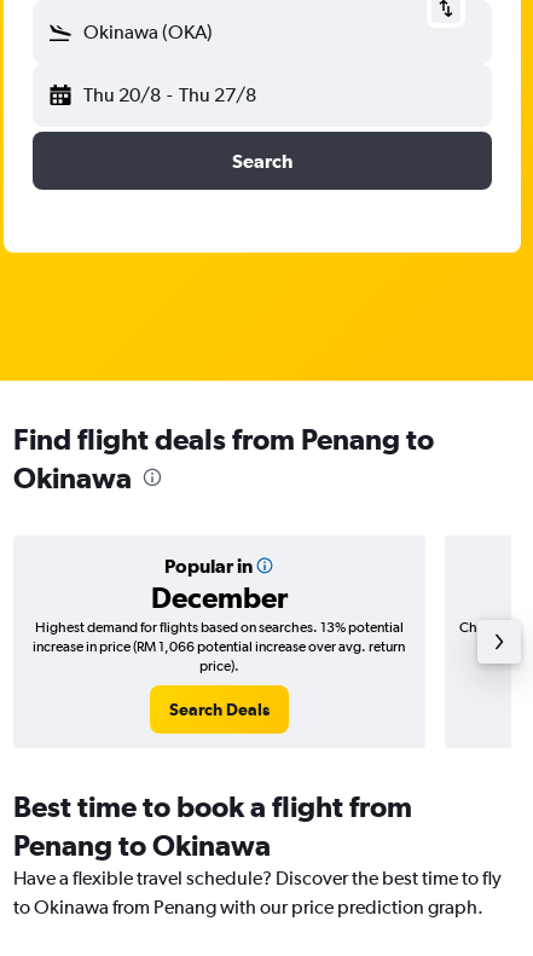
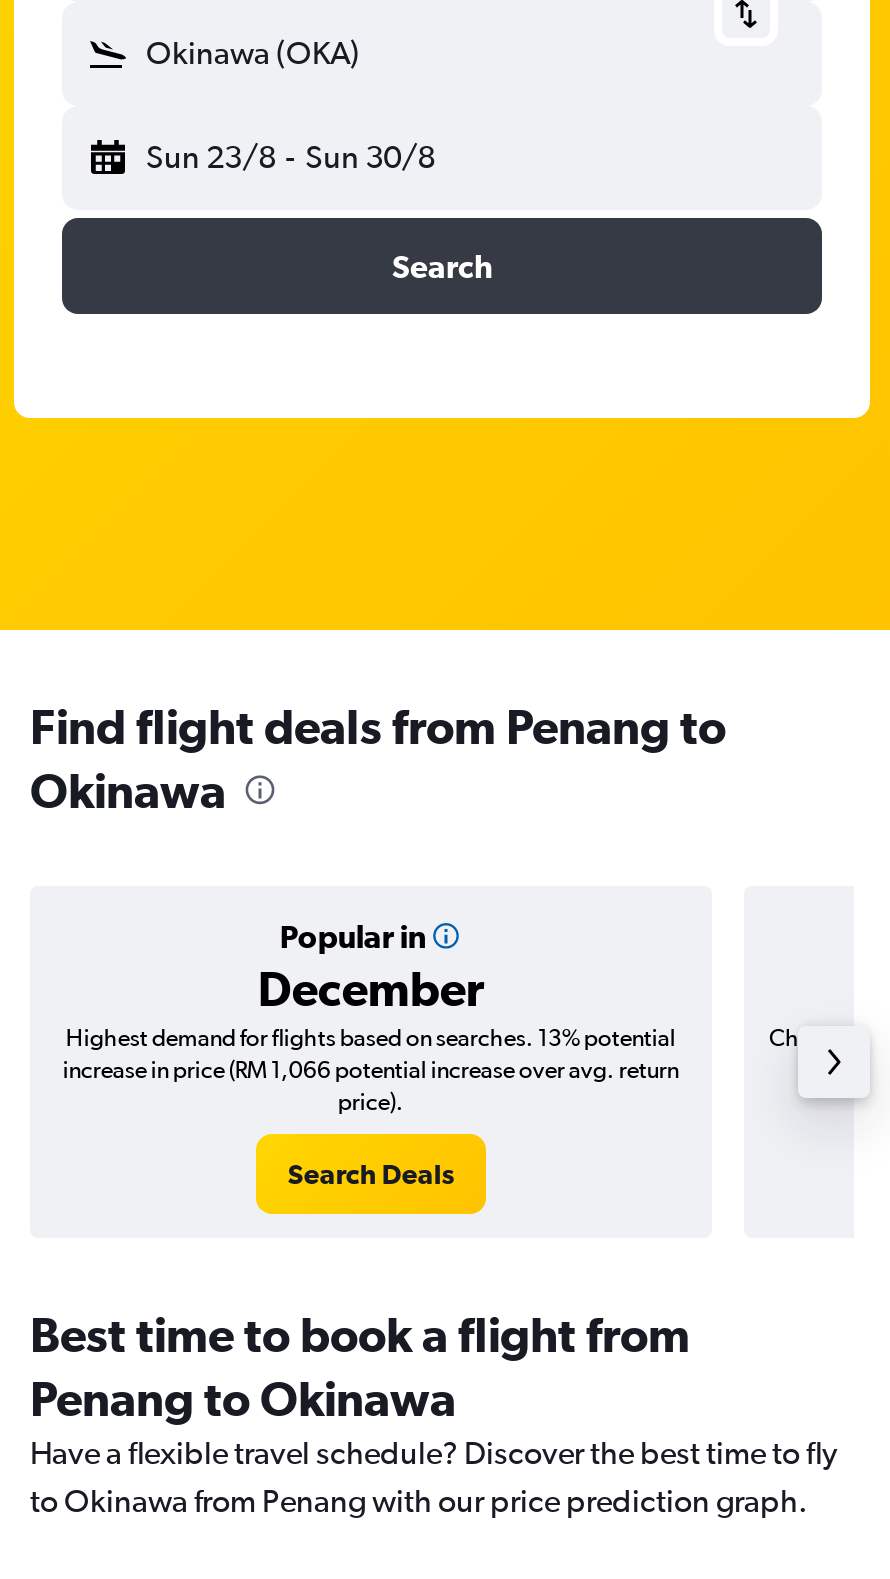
[83,83,256,106] Thu 20/8 - Thu 27/8 -> [146,138,435,176] Sun 23/8 - Sun 30/8

